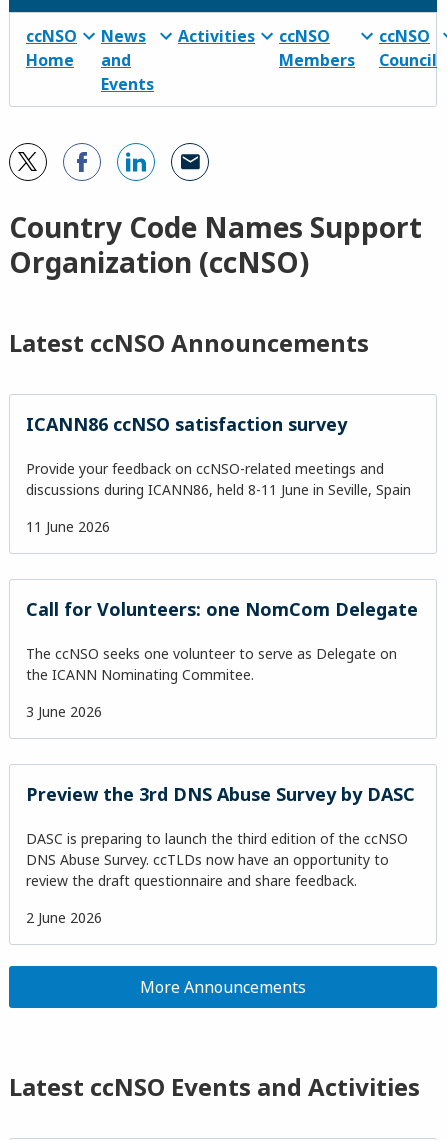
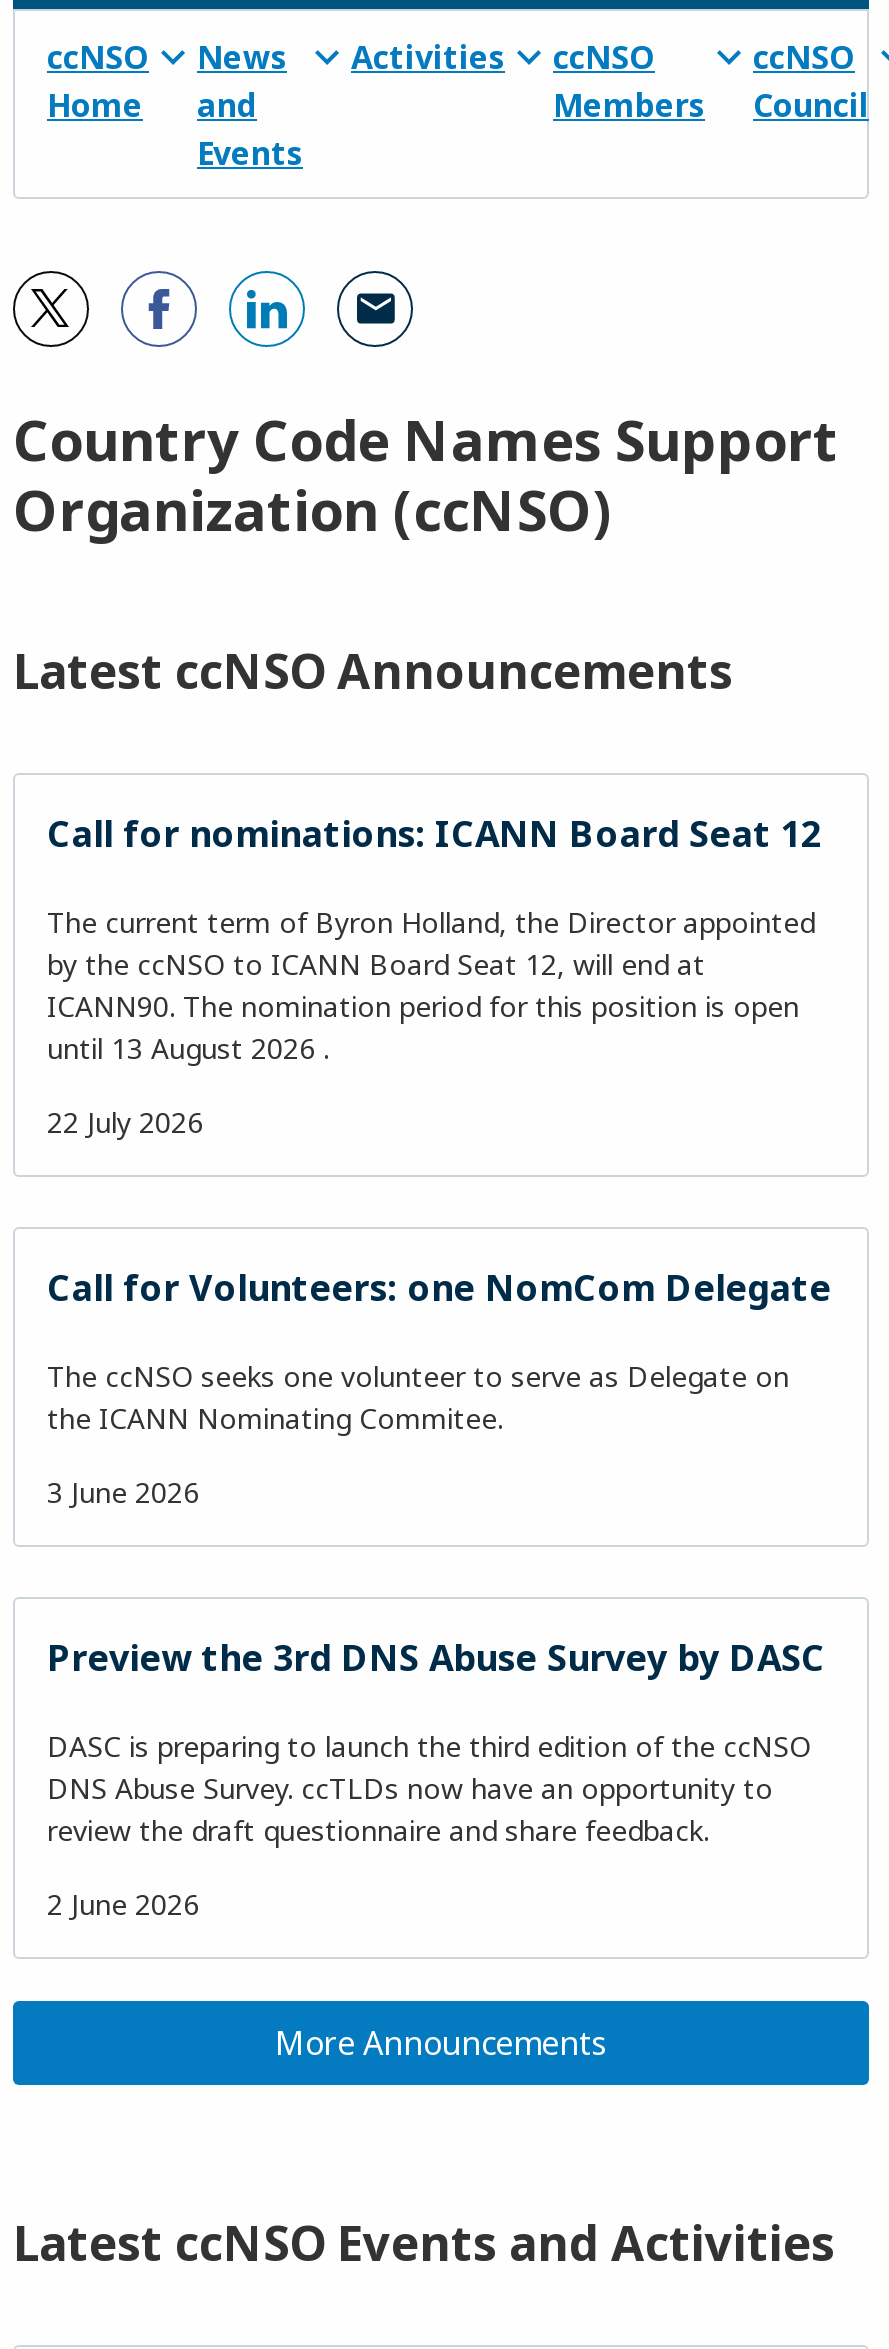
[26,412,347,436] ICANN86 ccNSO satisfaction survey -> [47,809,821,857] Call for nominations: ICANN Board Seat 12
[26,459,411,499] Provide your feedback on ccNSO-related meetings and | discussions during ICANN86, held 8-11 June in Seville, Spain -> [47,903,815,1067] The current term of Byron Holland, the Director appointed | by the ccNSO to ICANN Board Seat 12, will end at | ICANN90. The nomination period for this position is open | until 13 August 2026 .
[26,517,110,536] 11 June 2026 -> [47,1103,203,1141] 22 July 2026

